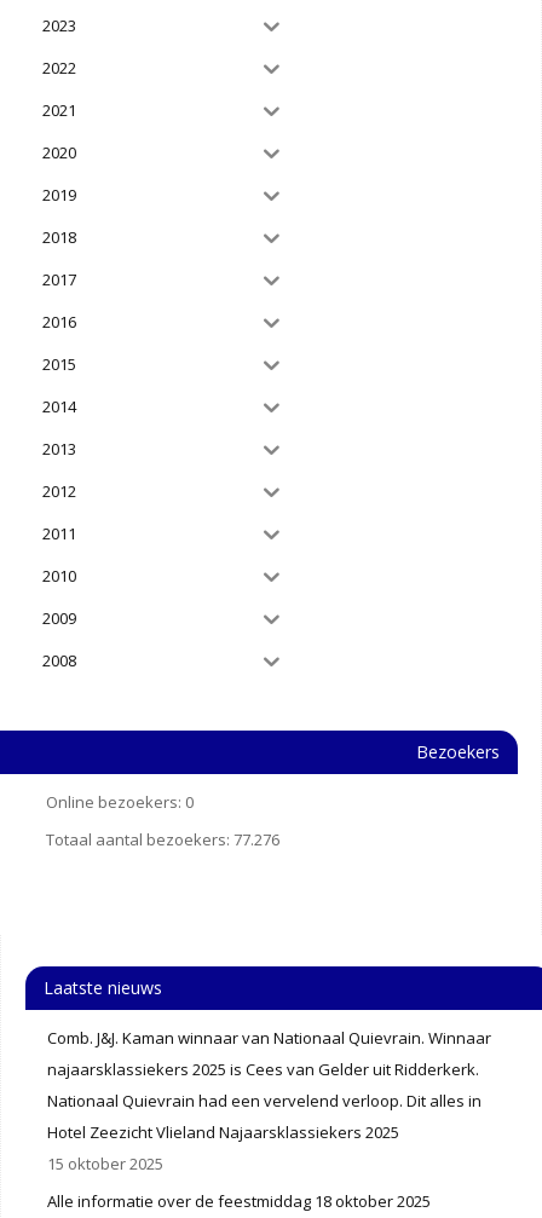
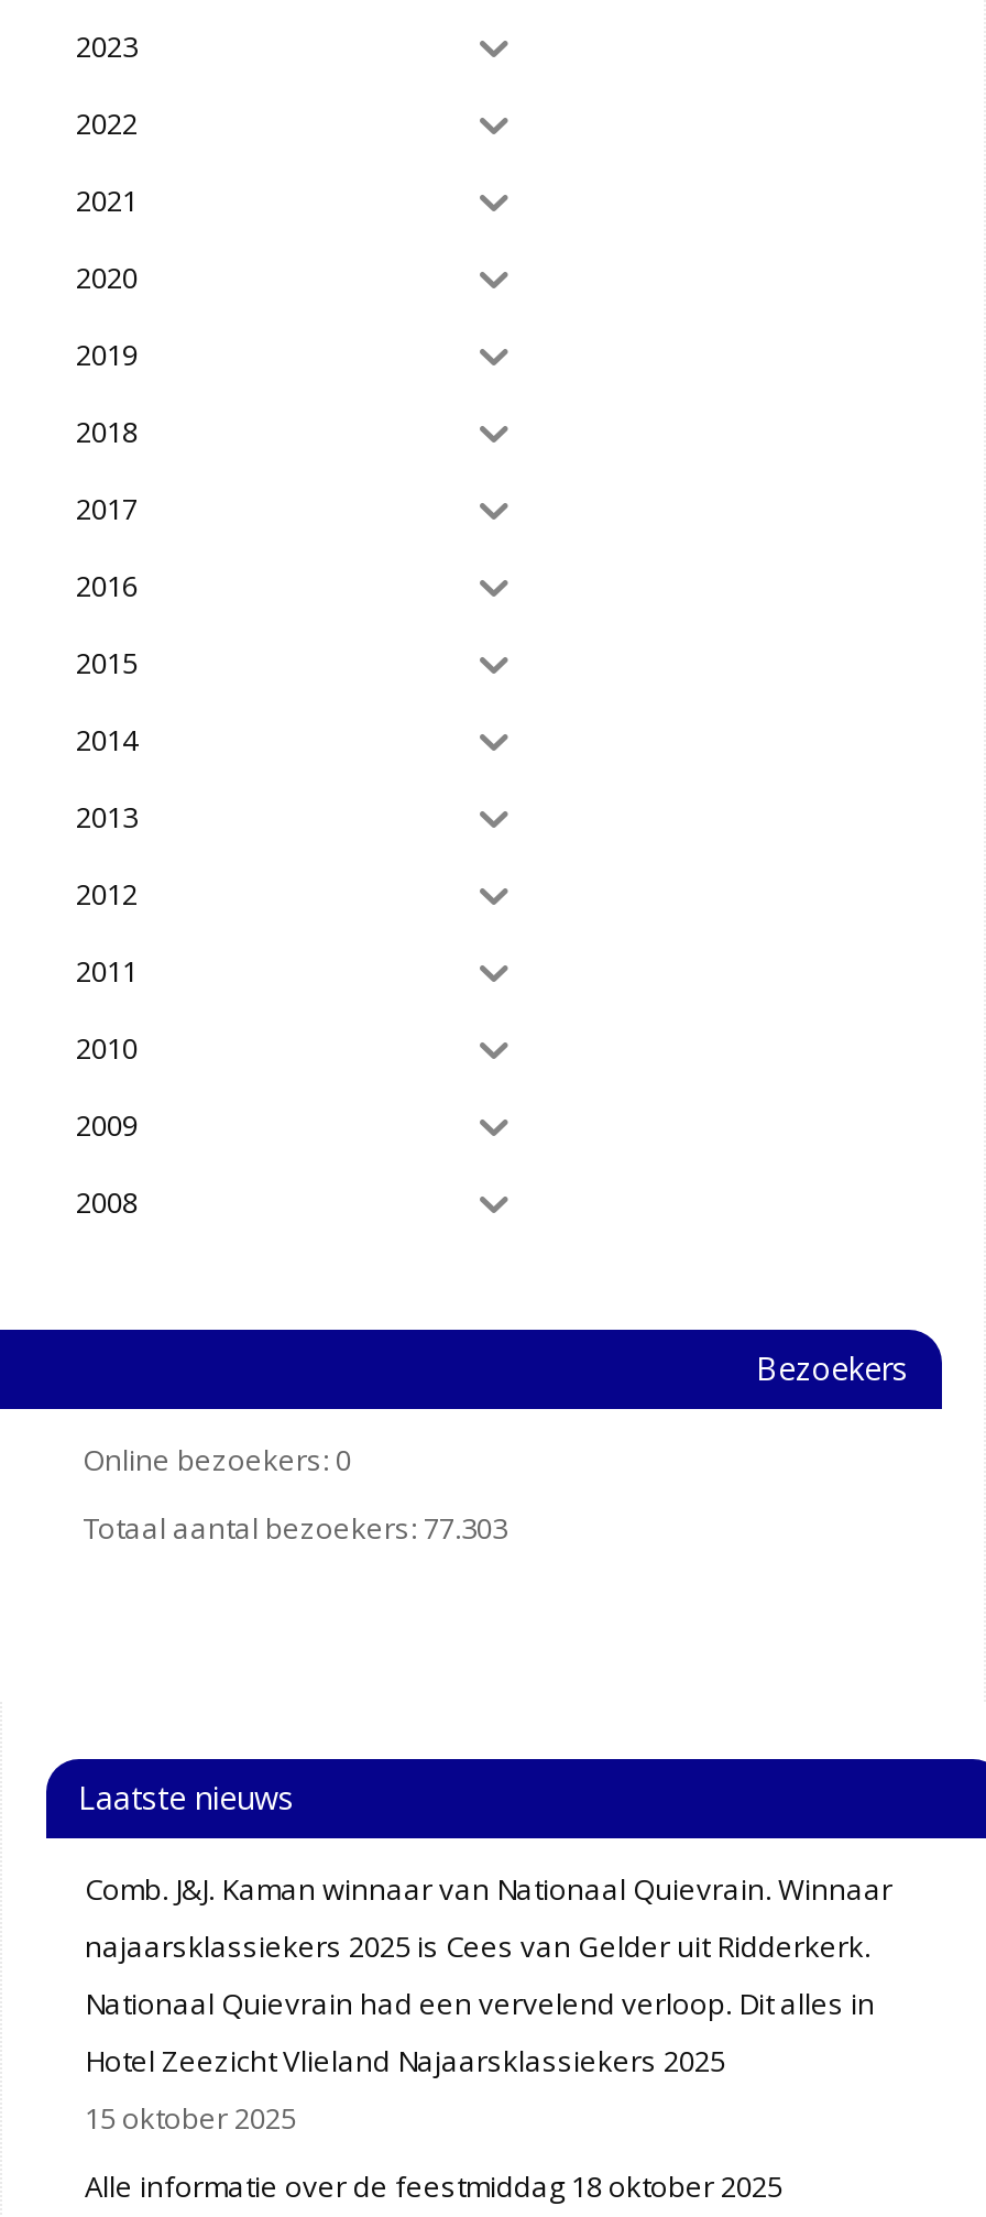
[45,829,279,850] Totaal aantal bezoekers: 77.276 -> [83,1508,507,1548] Totaal aantal bezoekers: 77.303

